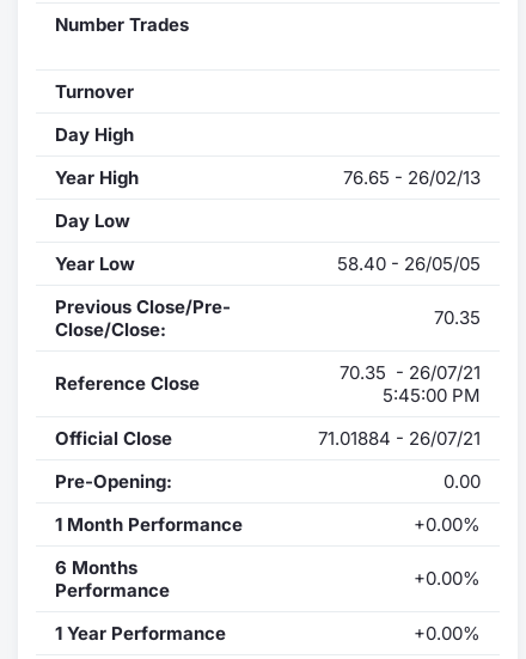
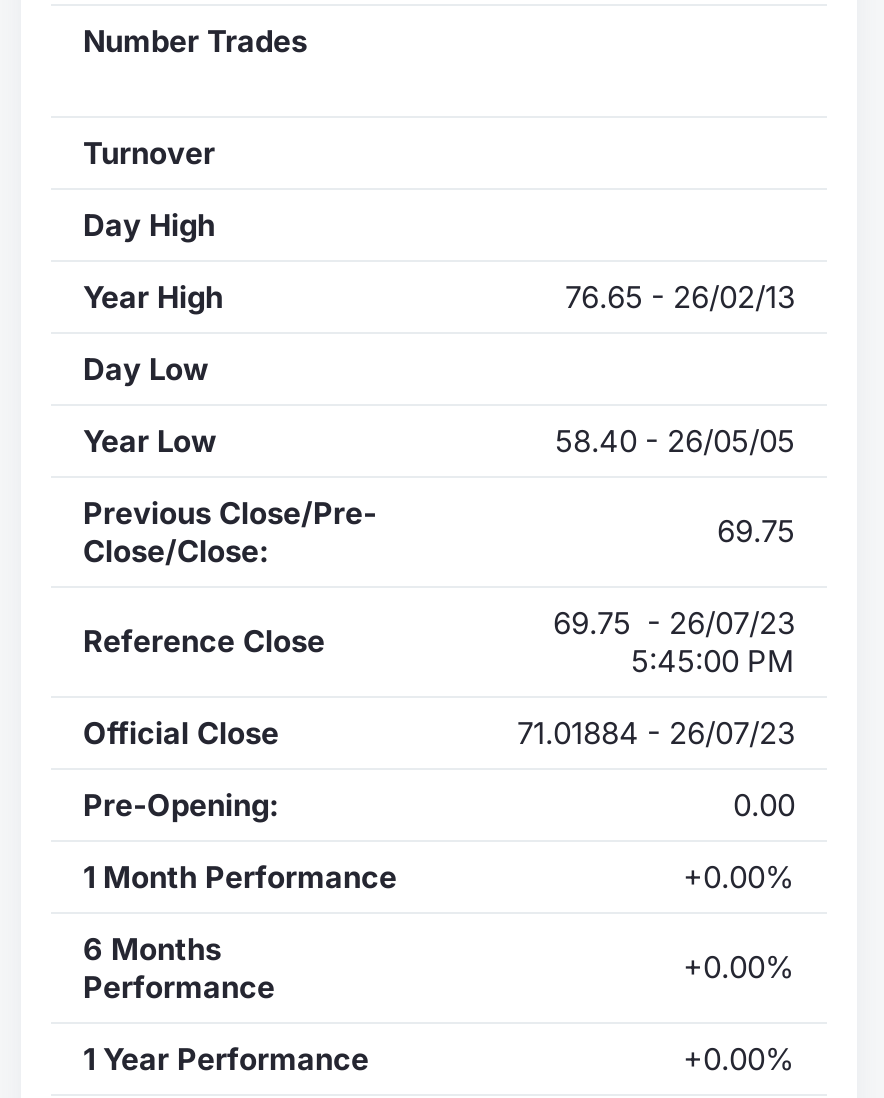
[434,306,481,328] 70.35 -> [717,511,795,549] 69.75
[340,361,481,383] 70.35 - 26/07/21 -> [553,603,795,641] 69.75 - 26/07/23
[318,426,481,449] 71.01884 - 26/07/21 -> [517,713,795,751] 71.01884 - 26/07/23

